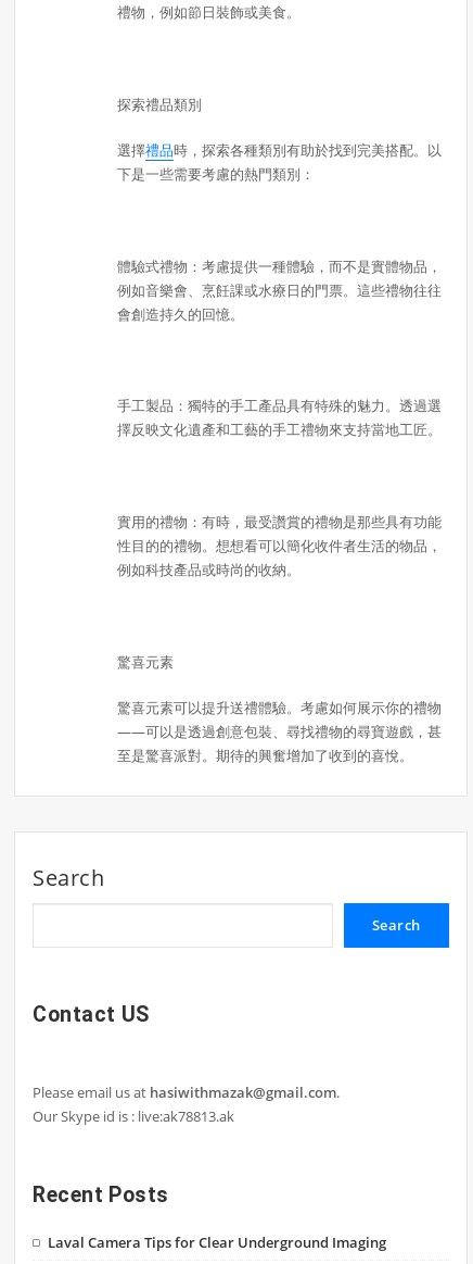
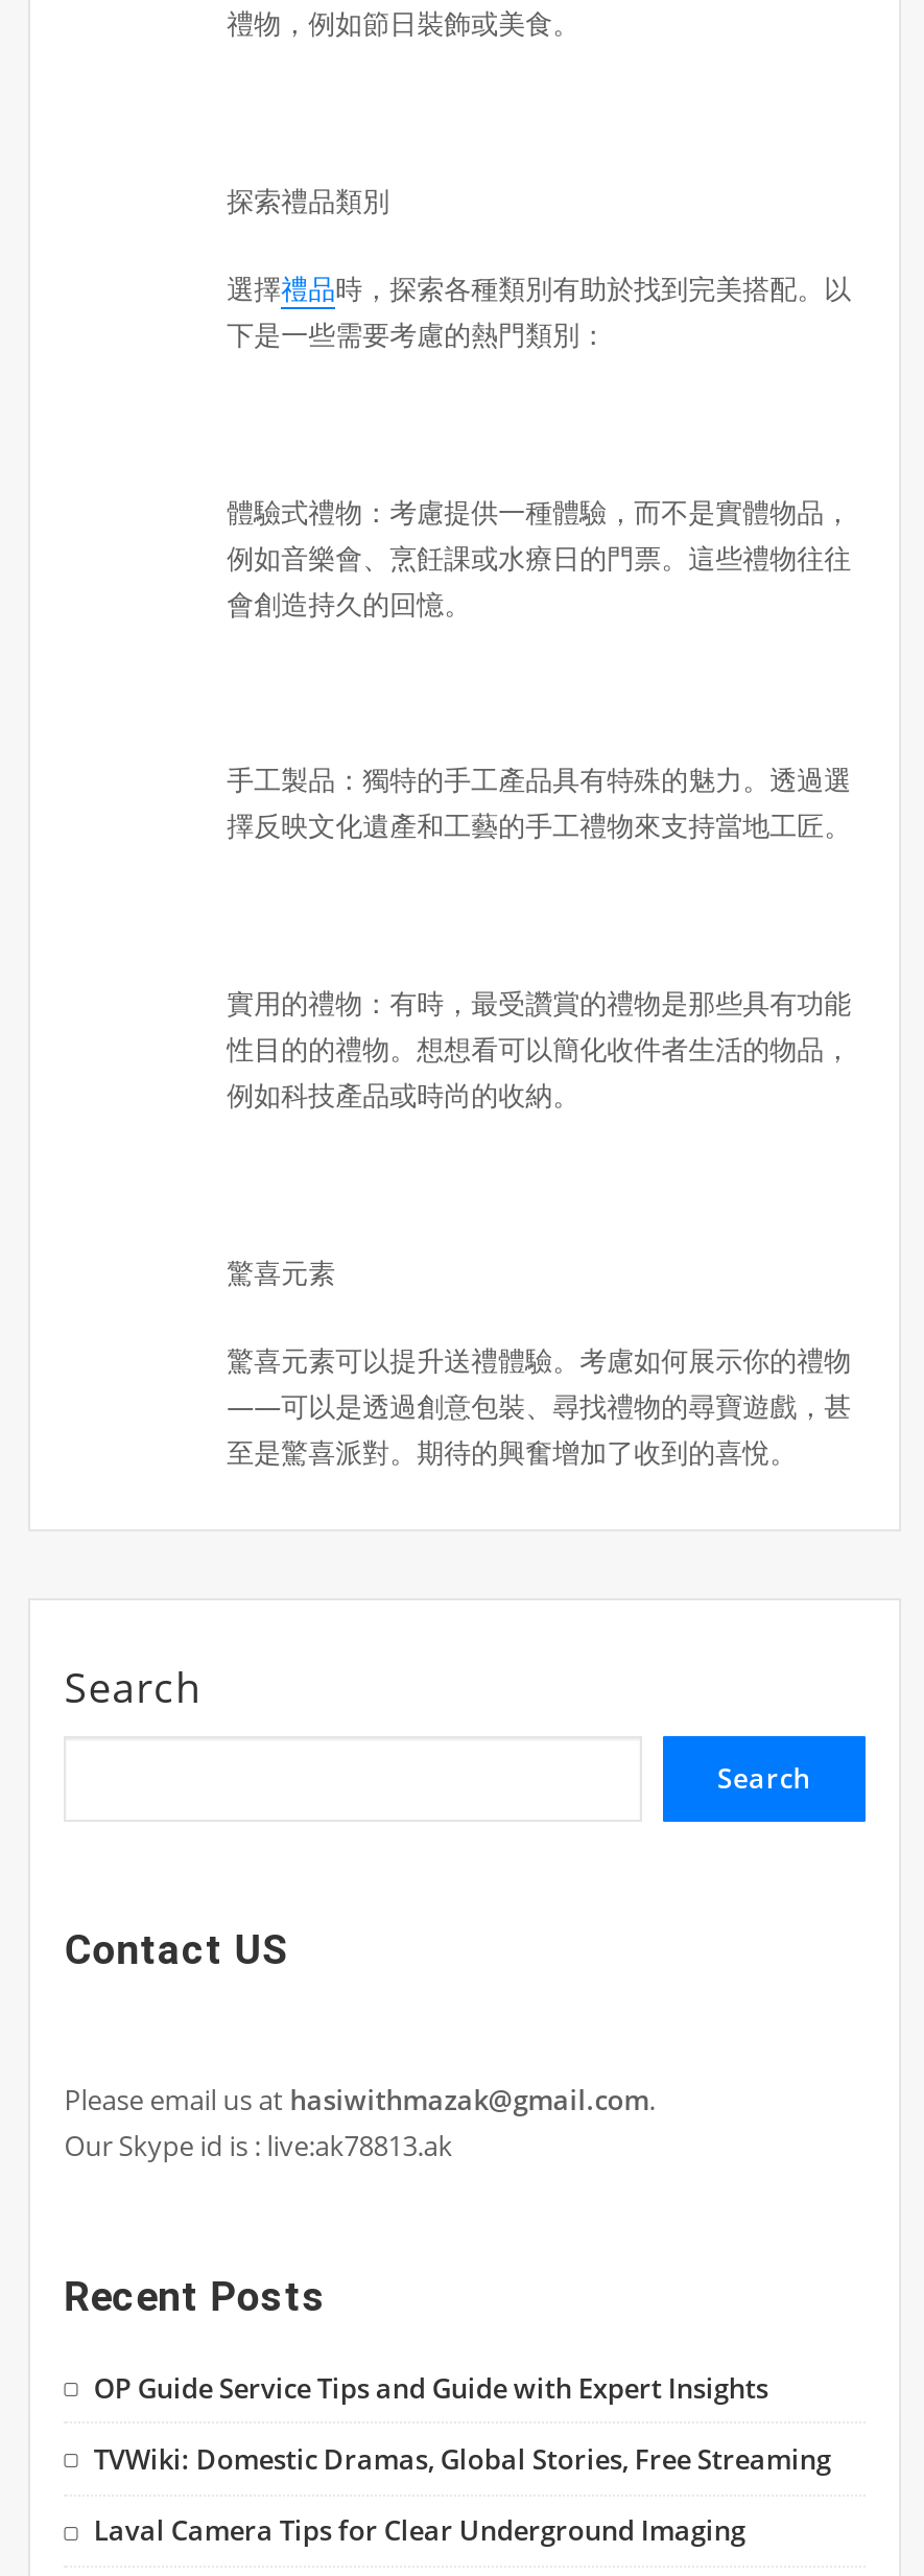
none -> [94,2368,831,2478] OP Guide Service Tips and Guide with Expert Insights | TVWiki: Domestic Dramas, Global Stories, Free Streaming

